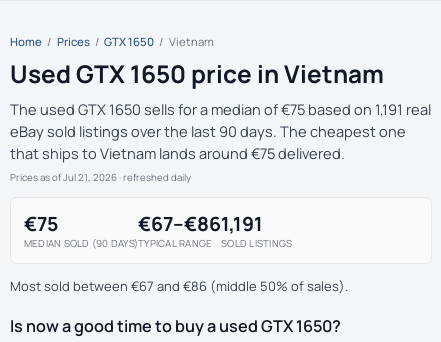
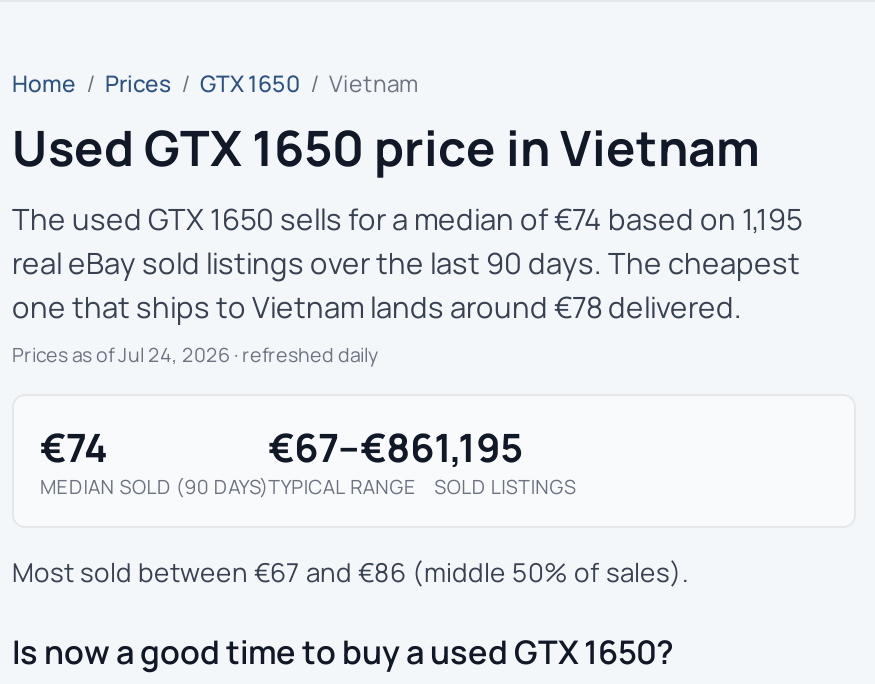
[10,99,431,183] The used GTX 1650 sells for a median of €75 based on 1,191 real | eBay sold listings over the last 90 days. The cheapest one | that ships to Vietnam lands around €75 delivered. | Prices as of Jul 21, 2026 · refreshed daily -> [12,198,802,367] The used GTX 1650 sells for a median of €74 based on 1,195 | real eBay sold listings over the last 90 days. The cheapest | one that ships to Vietnam lands around €78 delivered. | Prices as of Jul 24, 2026 · refreshed daily
[24,209,58,236] €75 -> [40,419,108,473] €74
[138,209,263,236] €67–€86 1,191 -> [268,419,522,473] €67–€86 1,195

